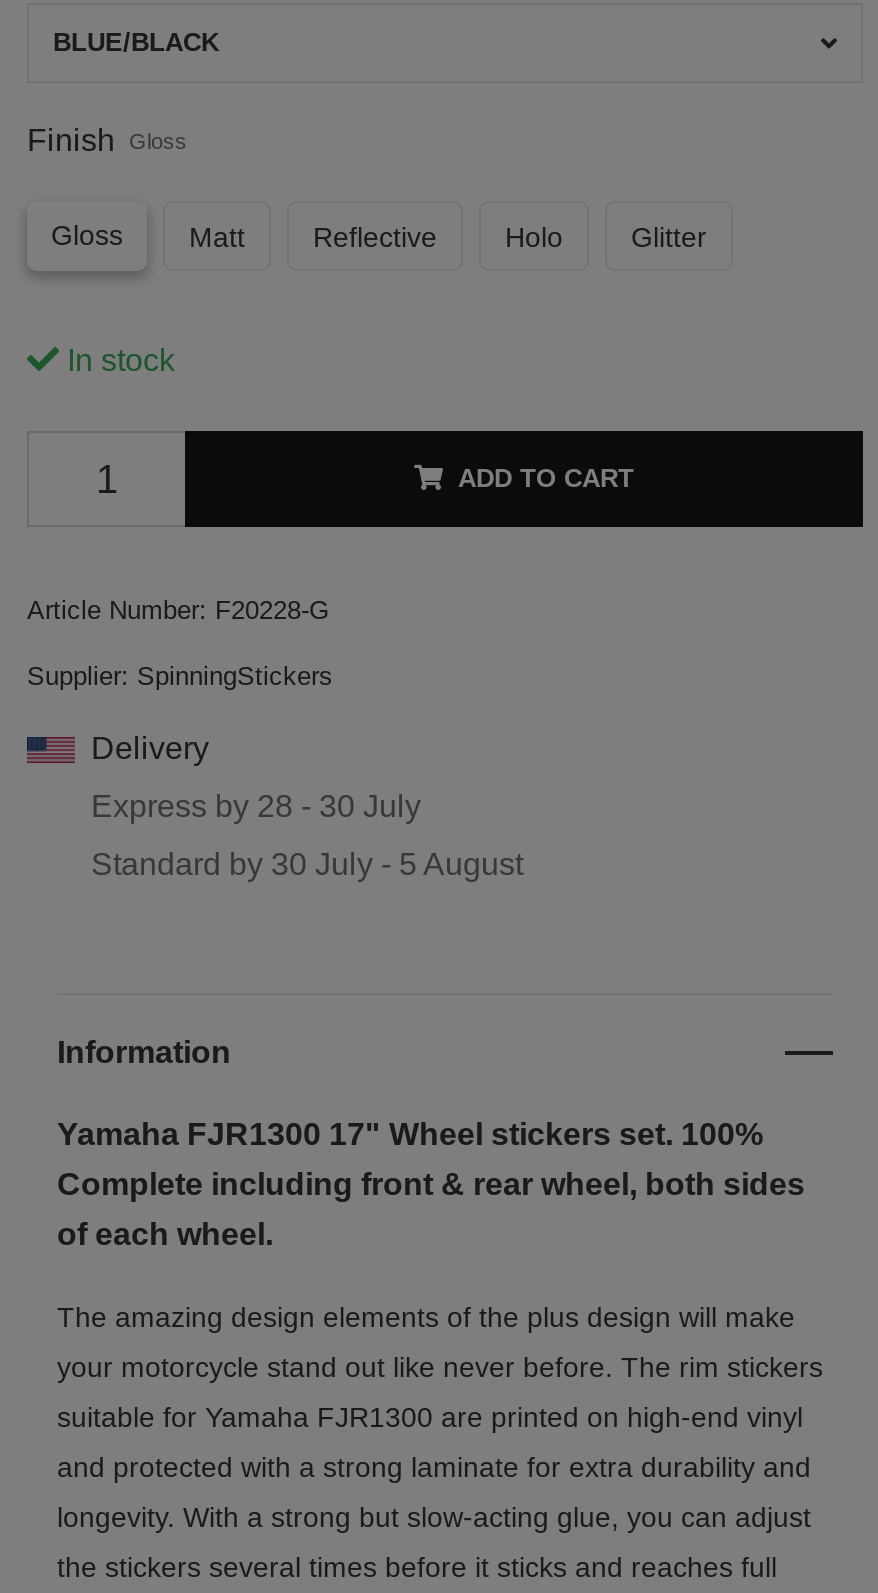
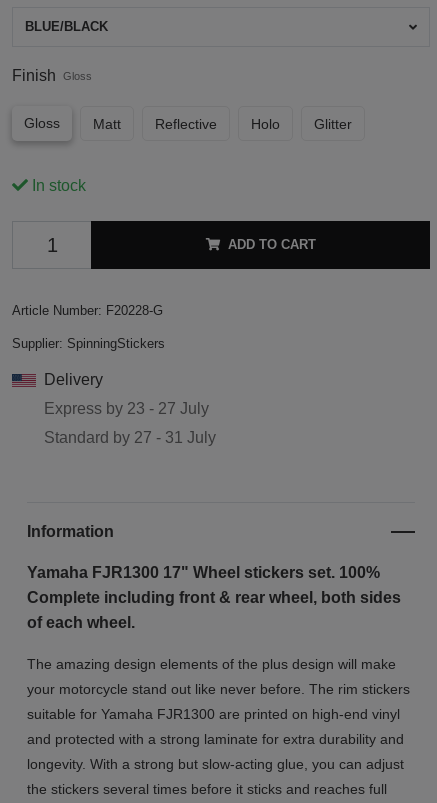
[91,789,421,823] Express by 28 - 30 July -> [44,400,209,417] Express by 23 - 27 July
[91,847,523,881] Standard by 30 July - 5 August -> [44,429,216,446] Standard by 27 - 31 July

